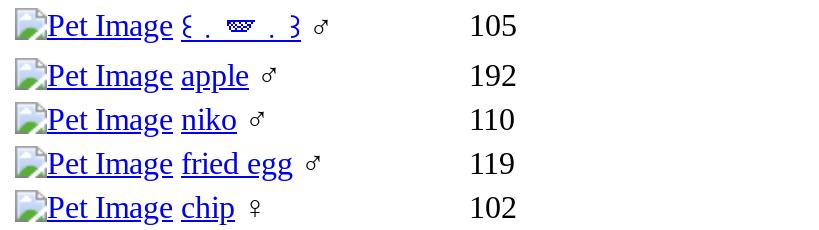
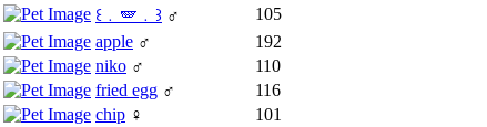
[469,146,515,180] 119 -> [255,81,281,99] 116
[469,190,517,224] 102 -> [255,105,282,124] 101

